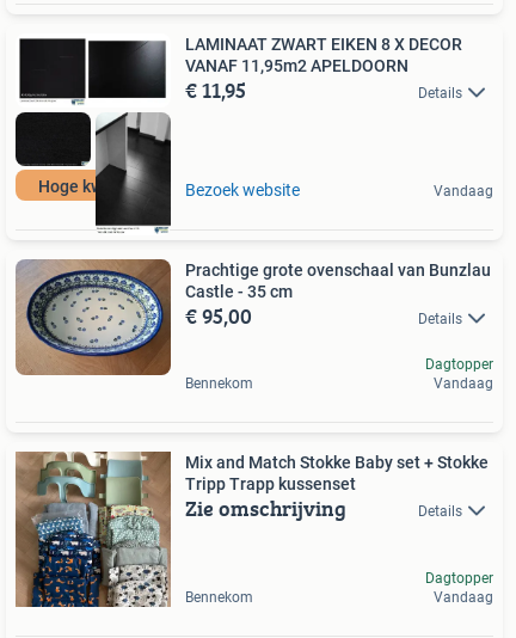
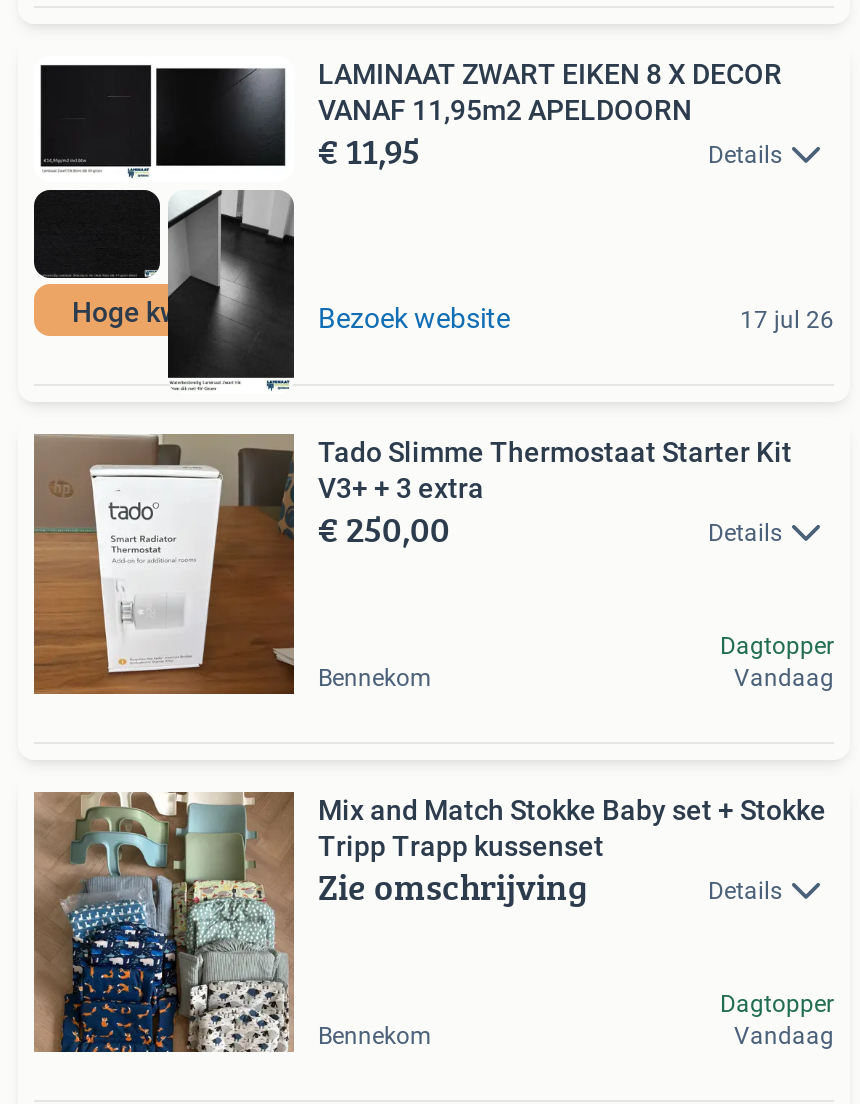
[434,183,493,199] Vandaag -> [740,306,834,334] 17 jul 26
[16,259,491,393] [image] | Prachtige grote ovenschaal van Bunzlau | Castle - 35 cm | € 95,00 -> [32,434,792,696] [image] | Tado Slimme Thermostaat Starter Kit | V3+ + 3 extra | € 250,00

